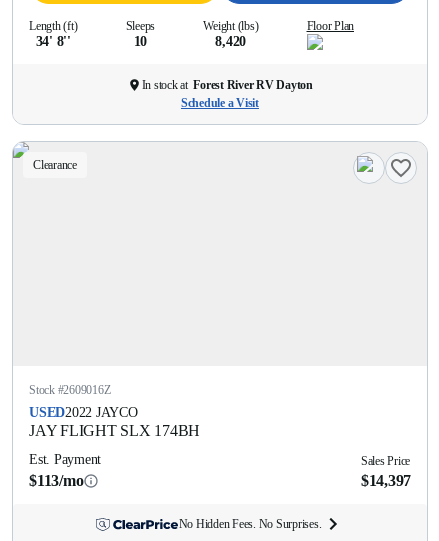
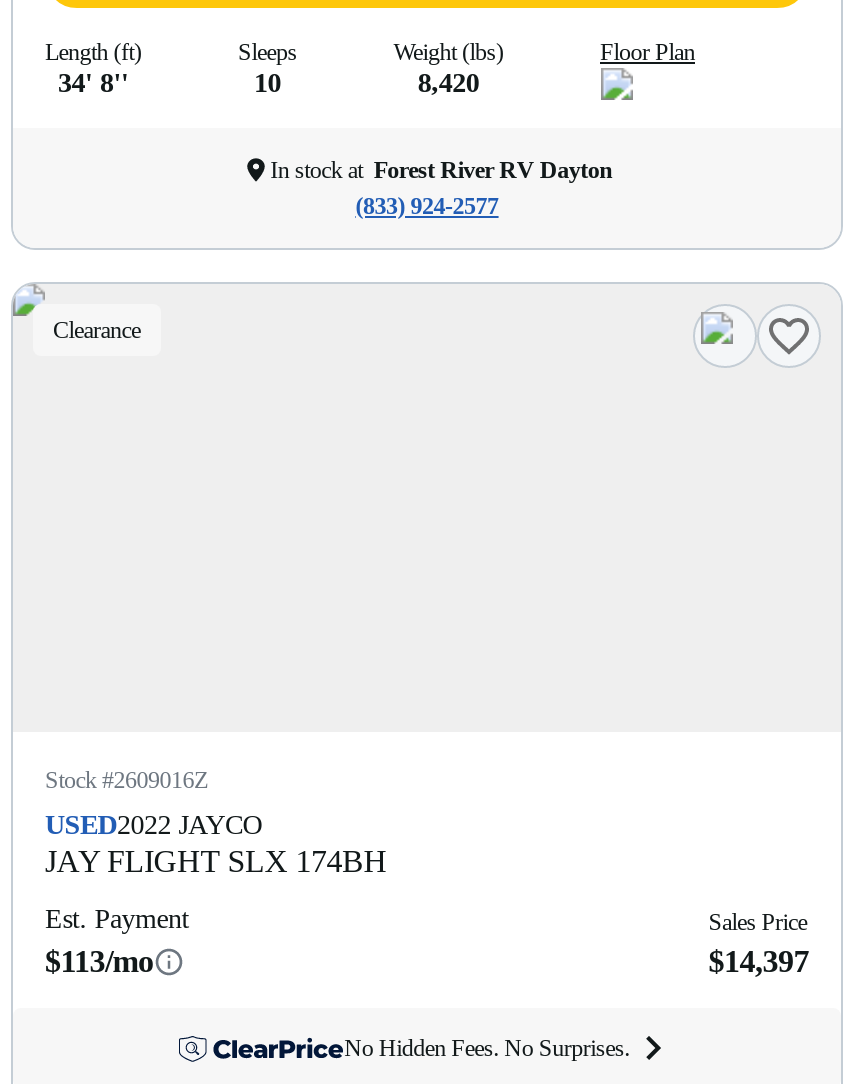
[181,96,259,110] Schedule a Visit -> [355,192,498,220] (833) 924-2577

